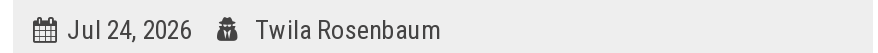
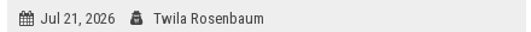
[67,15,439,45] Jul 24, 2026 Twila Rosenbaum -> [40,9,264,27] Jul 21, 2026 Twila Rosenbaum

